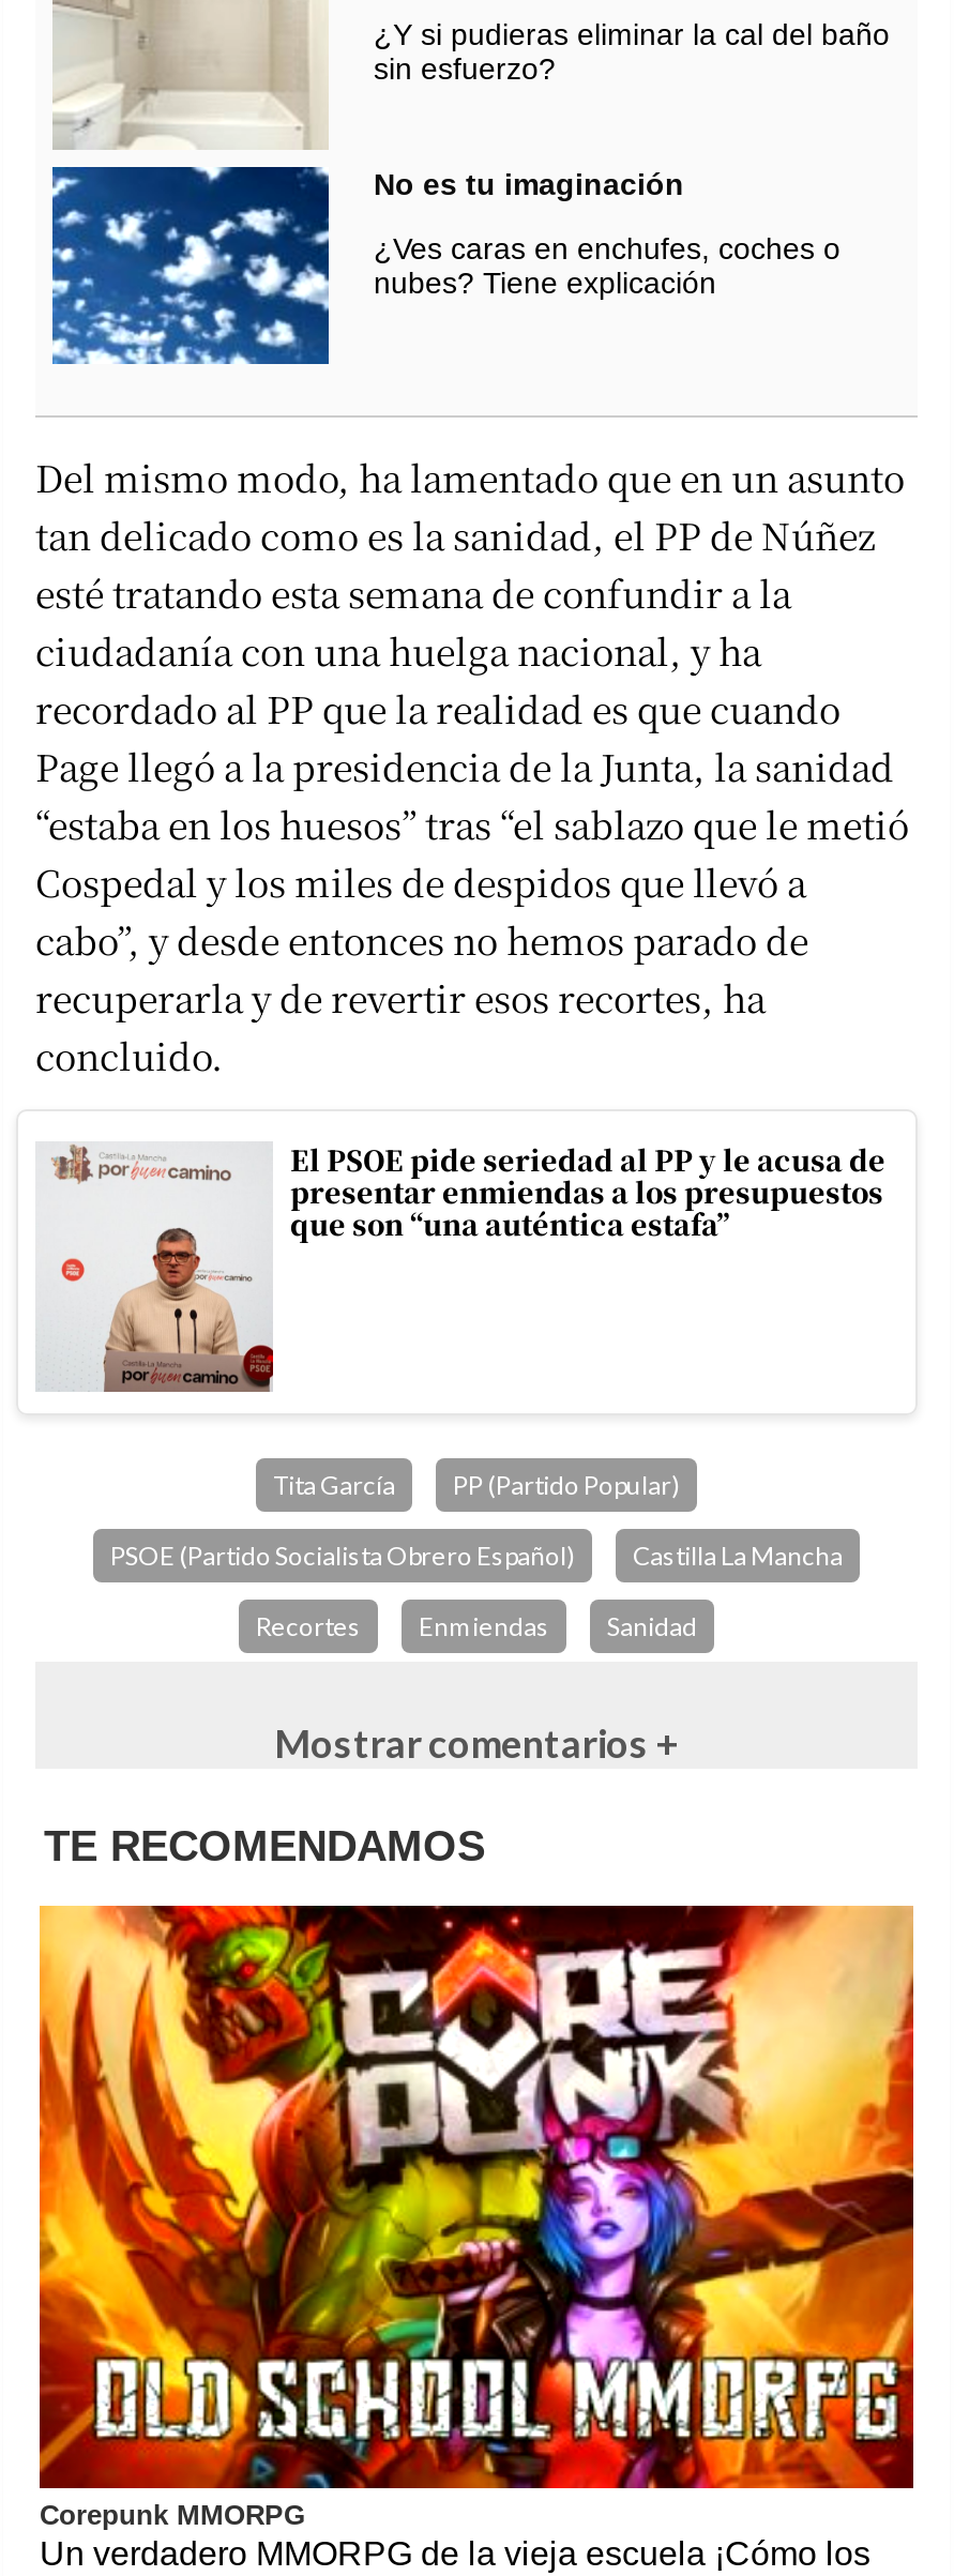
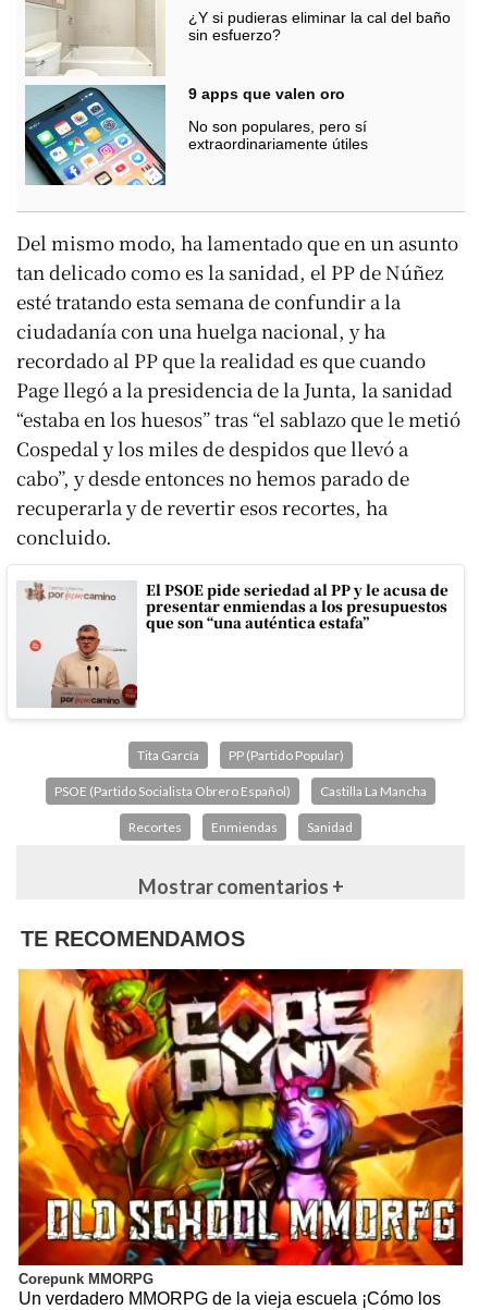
[50,167,684,366] [image] | No es tu imaginación -> [24,85,345,186] [image] | 9 apps que valen oro
[374,231,841,300] ¿Ves caras en enchufes, coches o | nubes? Tiene explicación -> [188,118,368,152] No son populares, pero sí | extraordinariamente útiles

